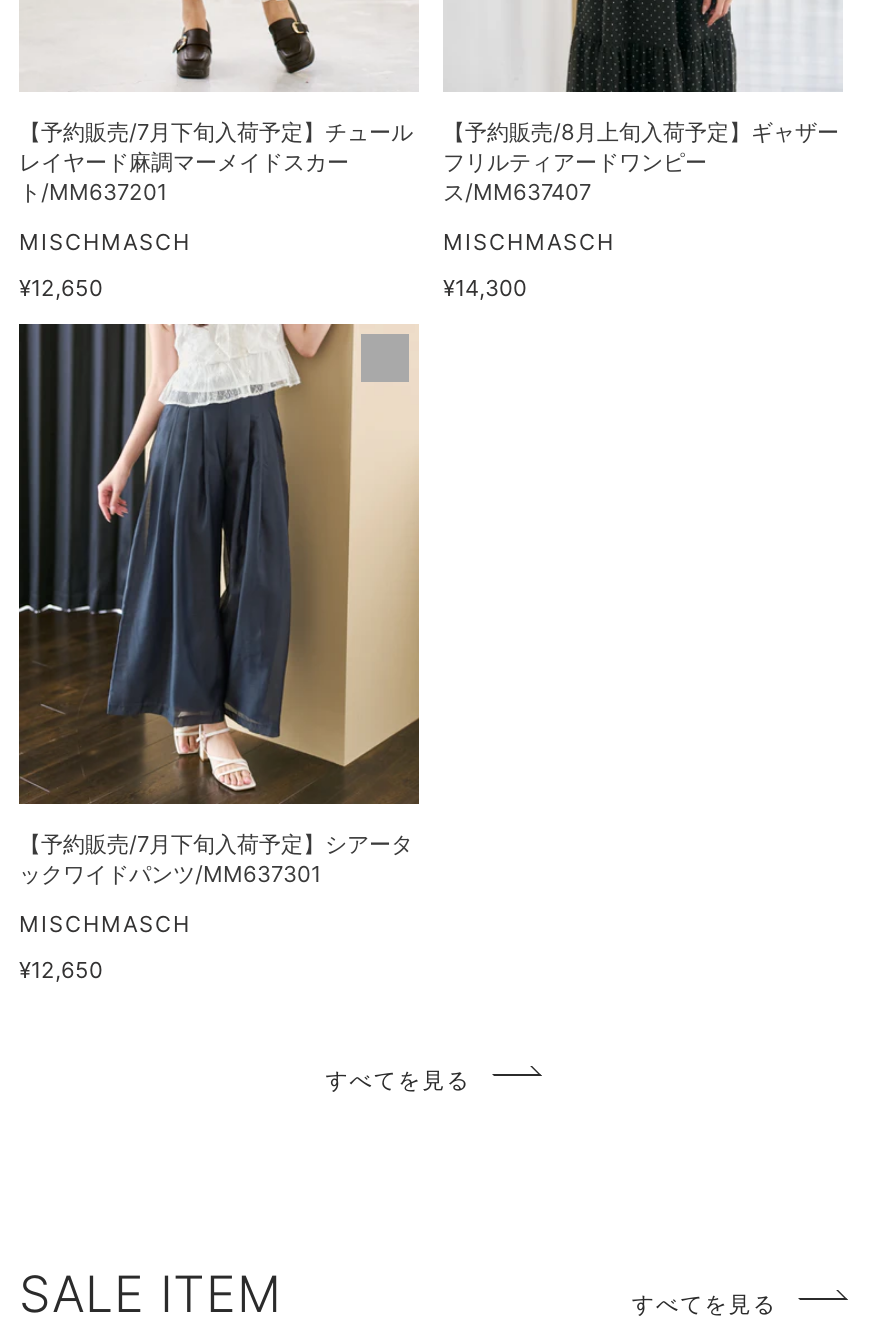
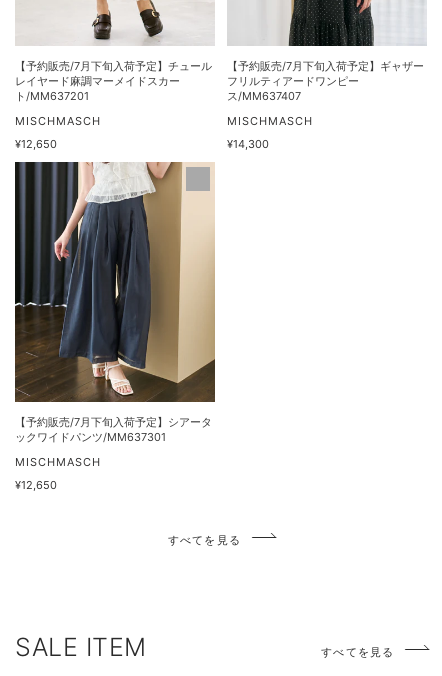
[443,117,839,145] 【予約販売/8月上旬入荷予定】ギャザー -> [227,59,424,73] 【予約販売/7月下旬入荷予定】ギャザー

